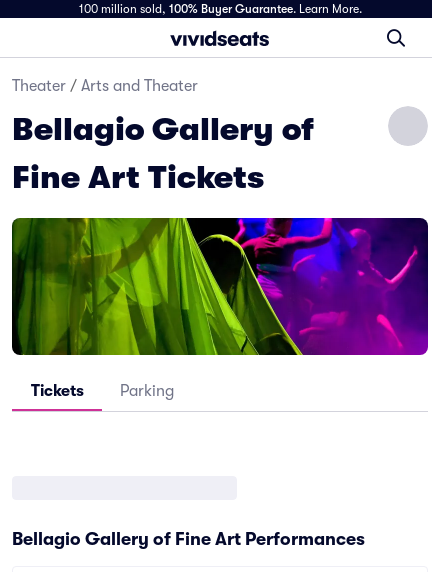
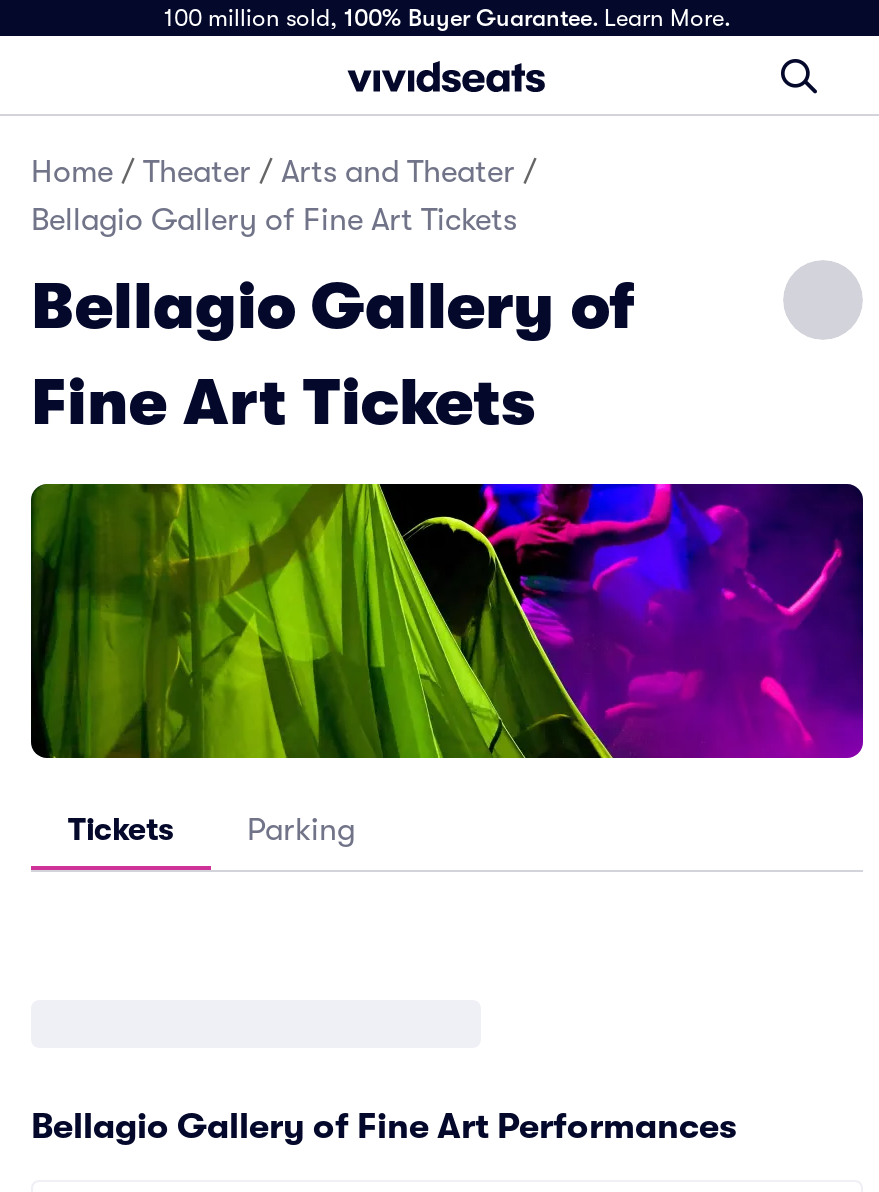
[12,77,198,95] Theater / Arts and Theater -> [31,154,537,238] Home / Theater / Arts and Theater / | Bellagio Gallery of Fine Art Tickets

